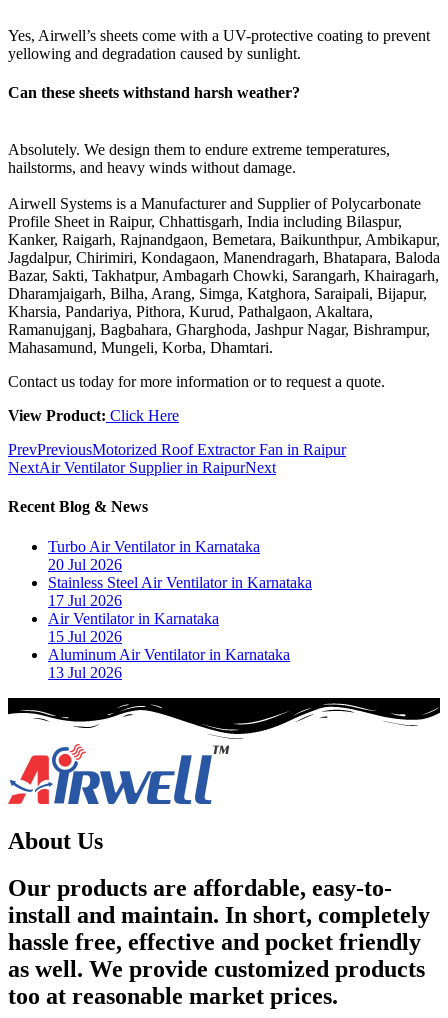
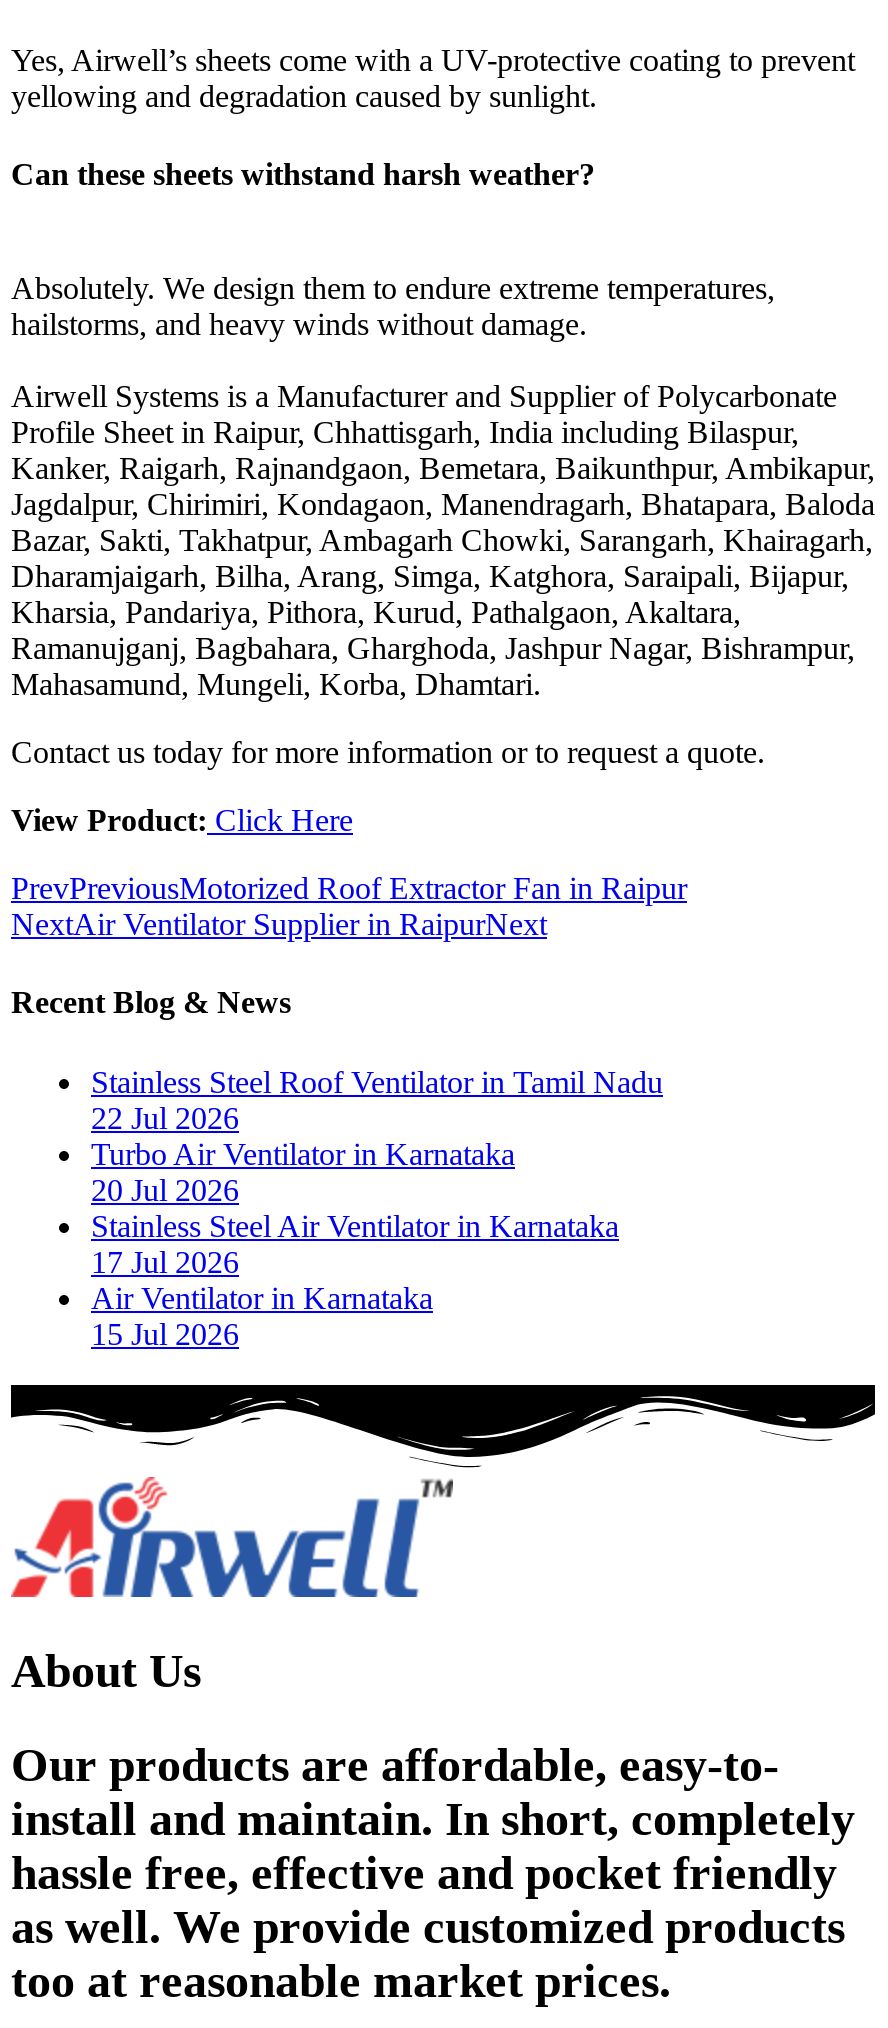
none -> [91,1064,663,1134] Stainless Steel Roof Ventilator in Tamil Nadu | 22 Jul 2026
moved [48,538,312,645] -> [91,1136,619,1350]: Turbo Air Ventilator in Karnataka | 20 Jul 2026 | Stainless Steel Air Ventilator in Karnataka | 17 Jul 2026 | Air Ventilator in Karnataka | 15 Jul 2026
[48,646,290,681] Aluminum Air Ventilator in Karnataka | 13 Jul 2026 -> none

